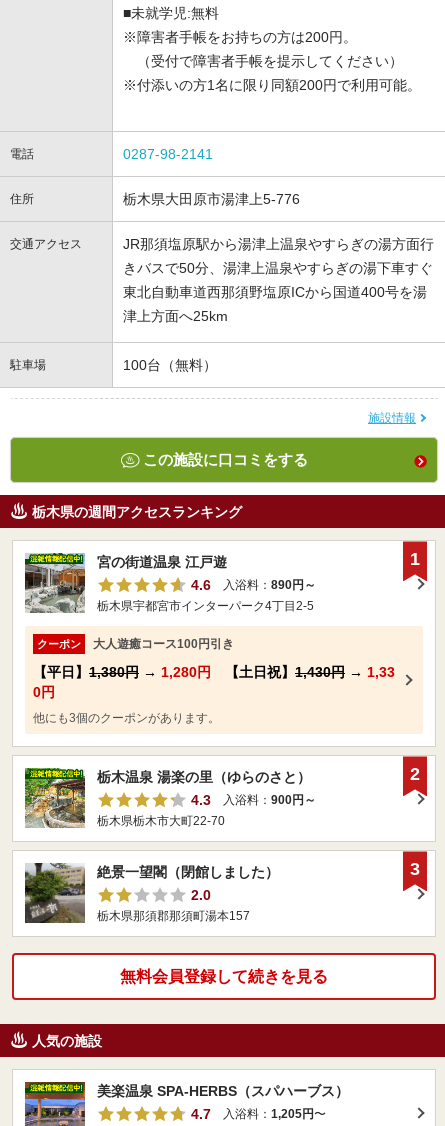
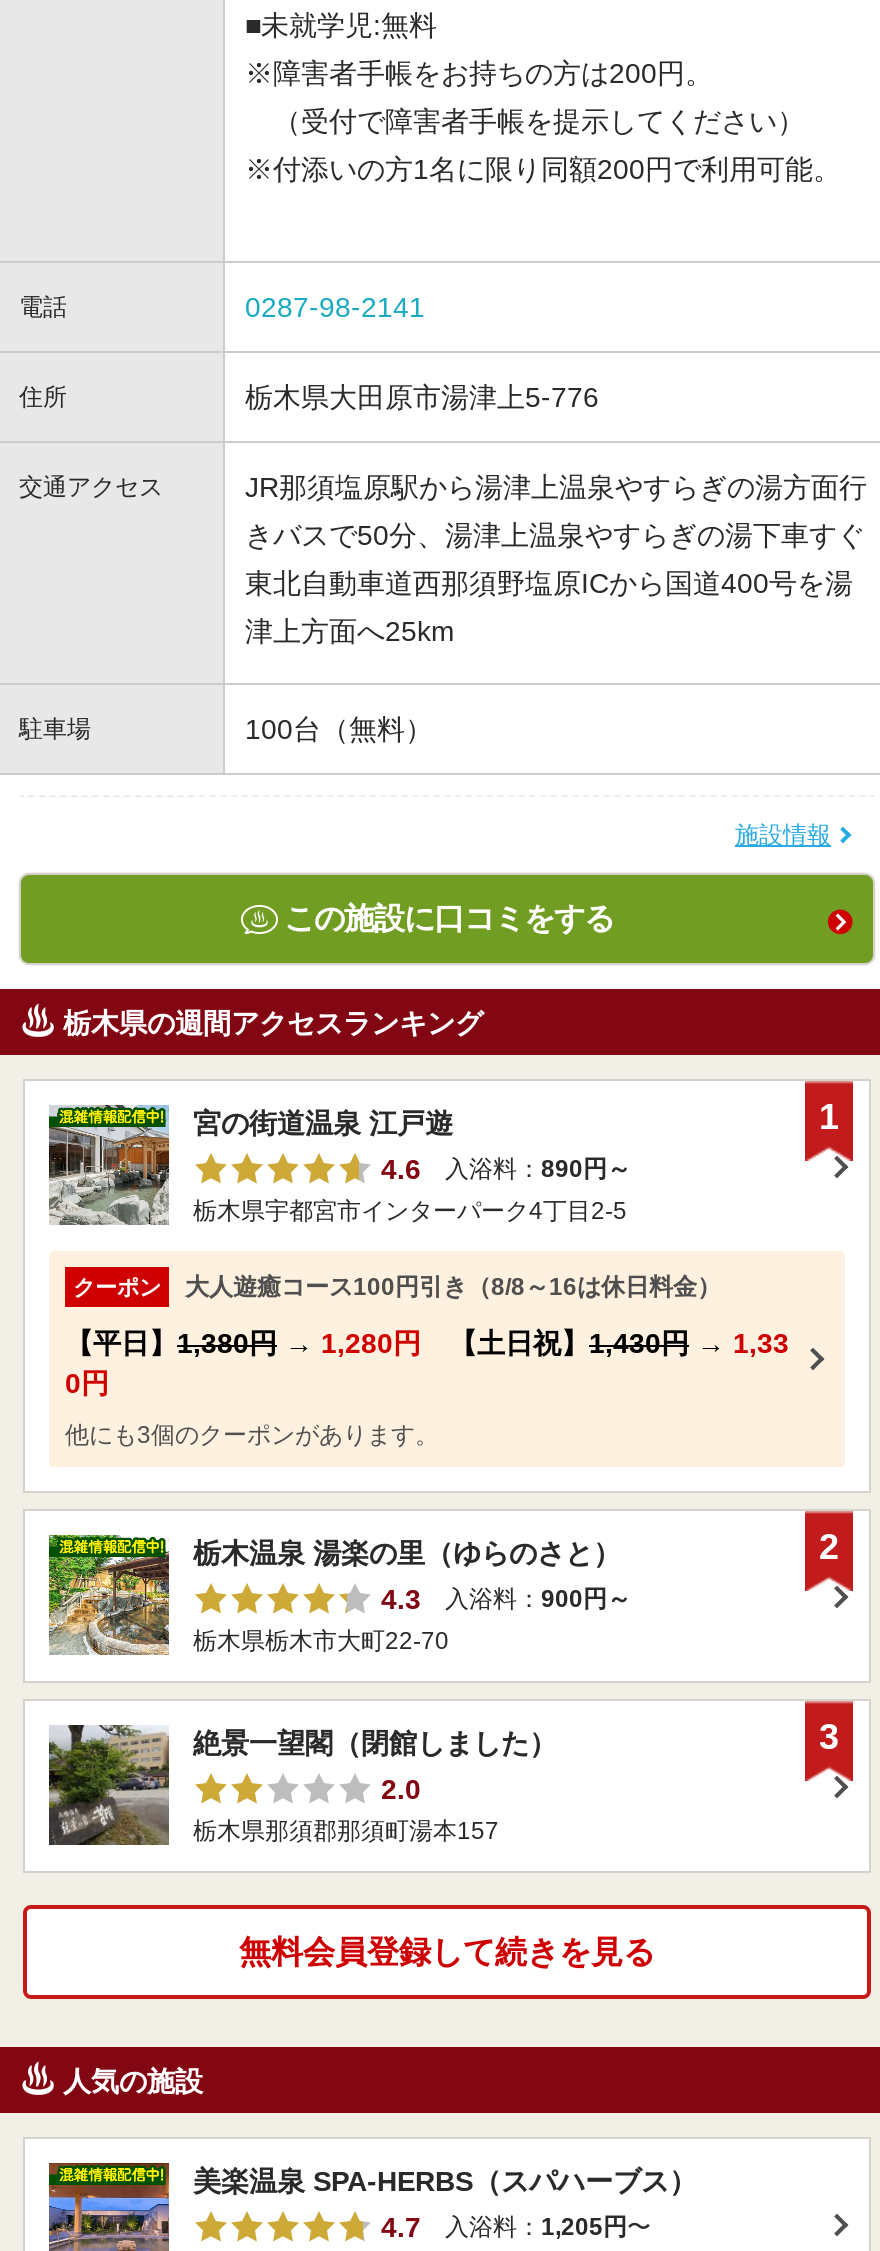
[93,637,234,651] 大人遊癒コース100円引き -> [185,1273,721,1301] 大人遊癒コース100円引き（8/8～16は休日料金）

